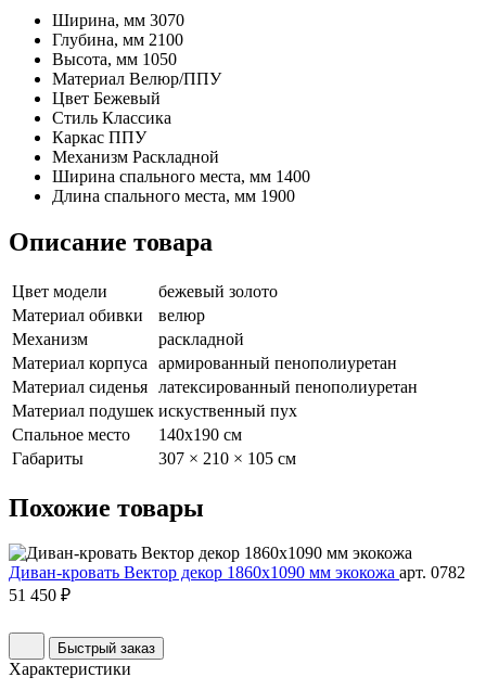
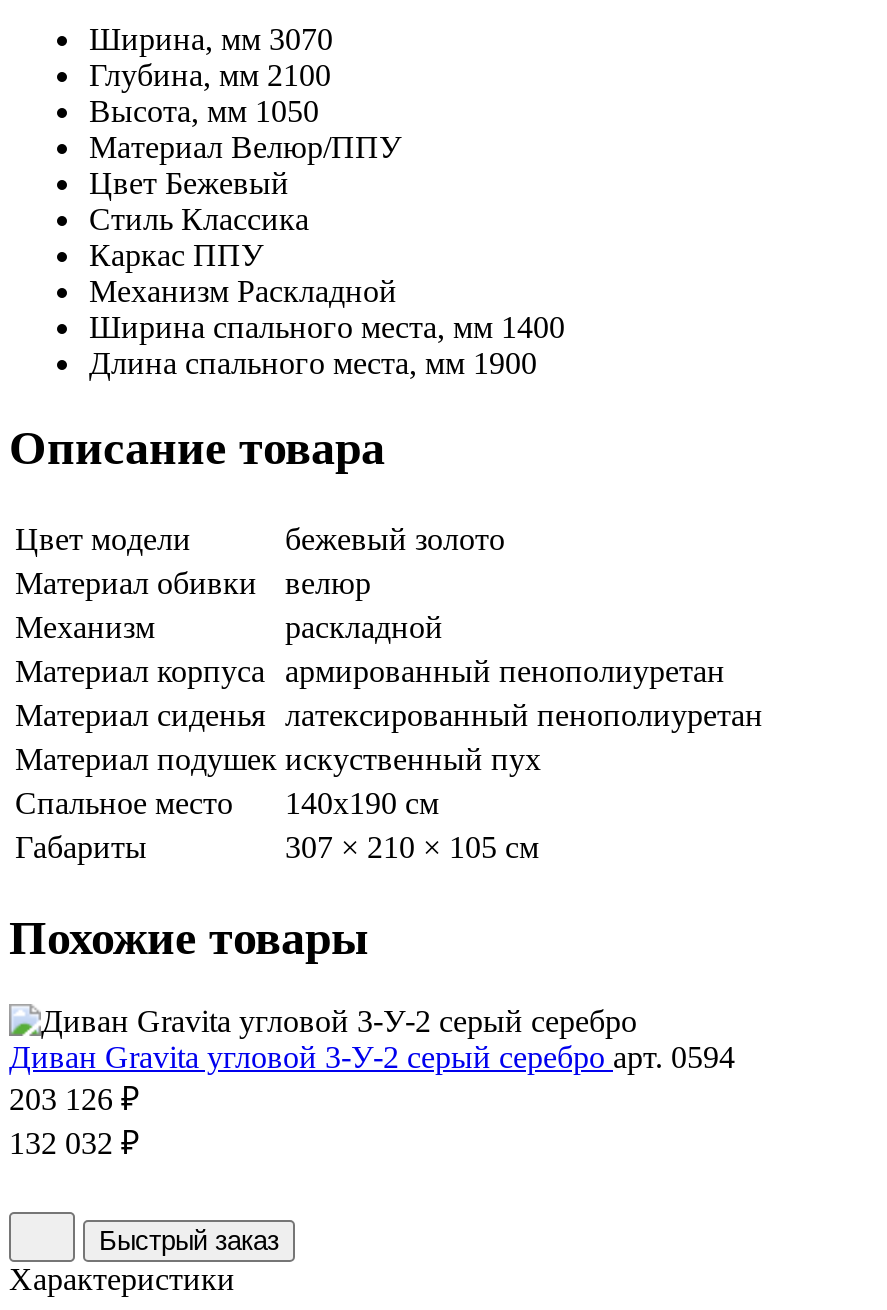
[9,563,465,605] Диван-кровать Вектор декор 1860х1090 мм экокожа арт. 0782 | 51 450 ₽ -> [9,1041,735,1161] Диван Gravita угловой 3-У-2 серый сереброарт. 0594 | 203 126 ₽ | 132 032 ₽

